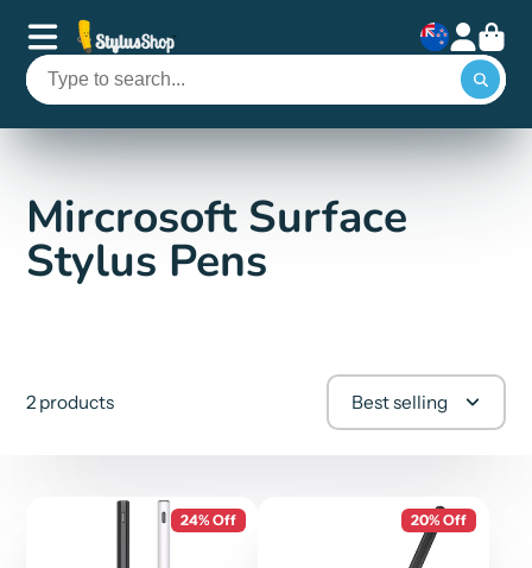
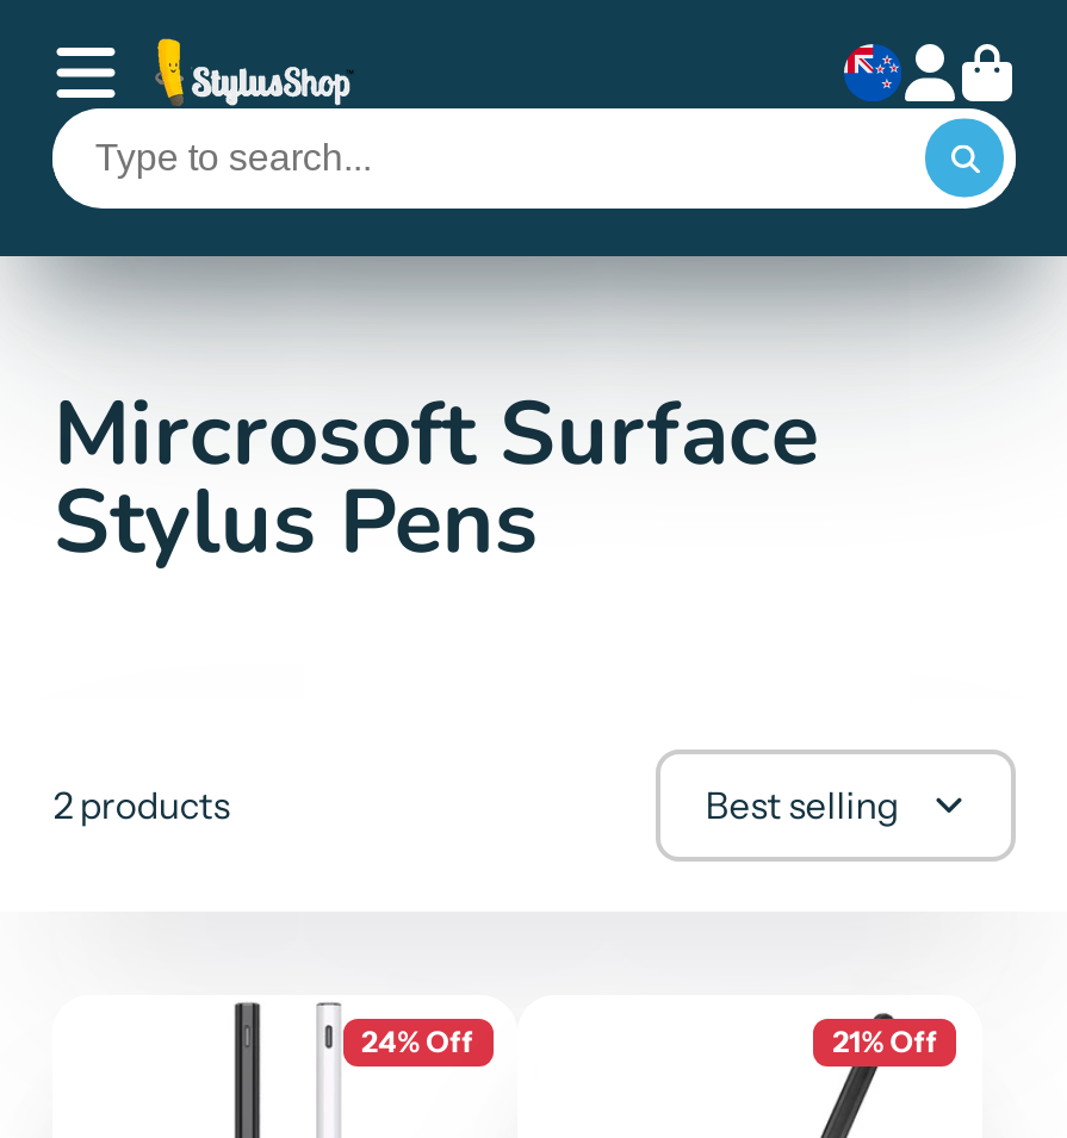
[411,511,467,529] 20% Off -> [833,1024,938,1060] 21% Off

